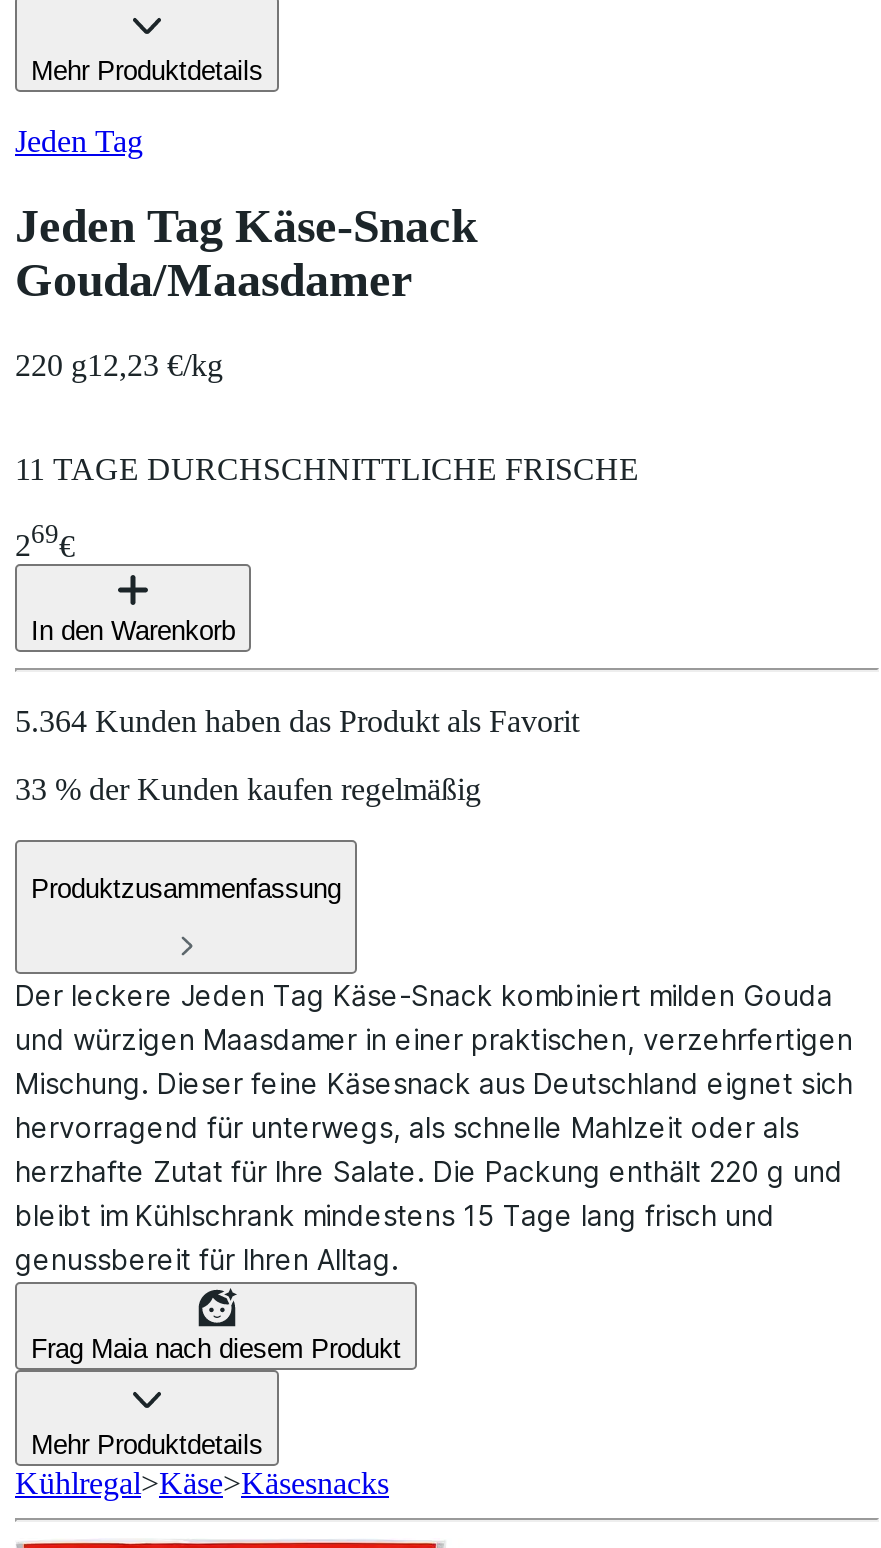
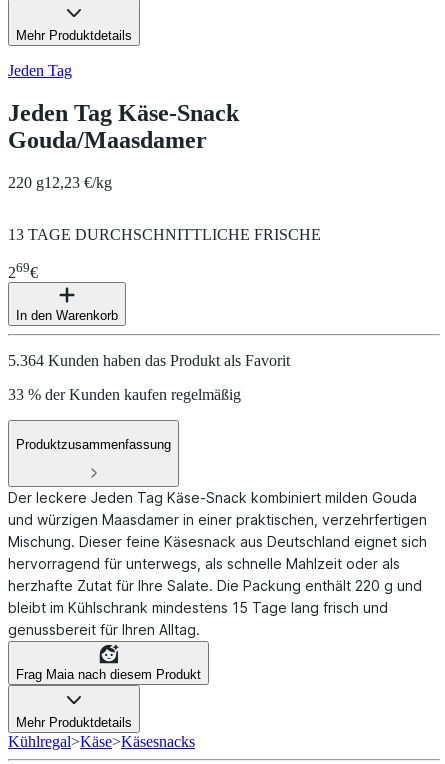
[15,452,639,486] 11 TAGE DURCHSCHNITTLICHE FRISCHE -> [8,226,321,243] 13 TAGE DURCHSCHNITTLICHE FRISCHE

